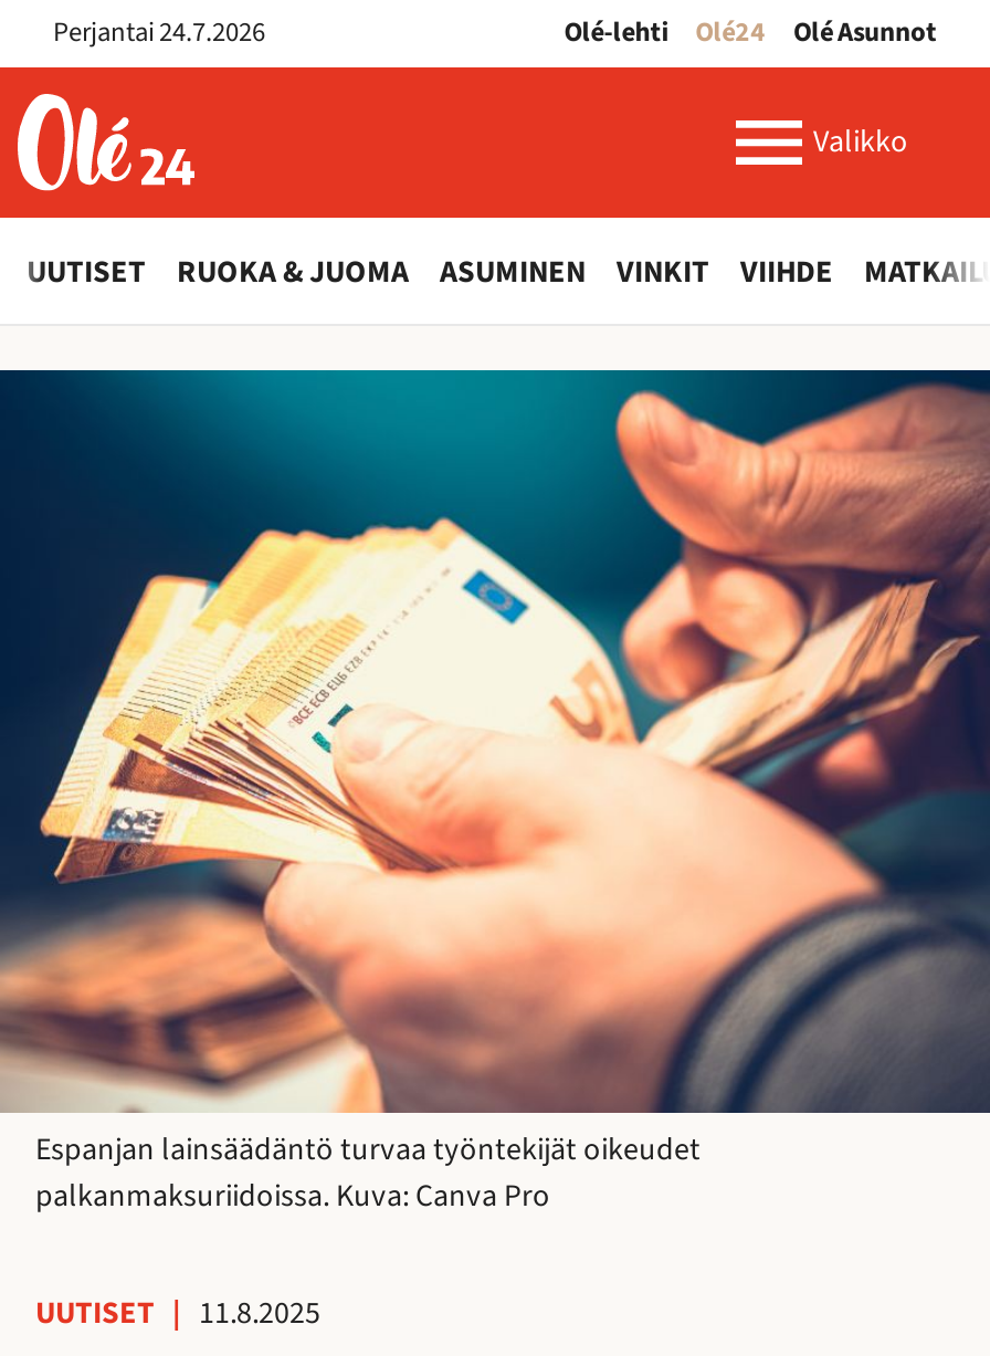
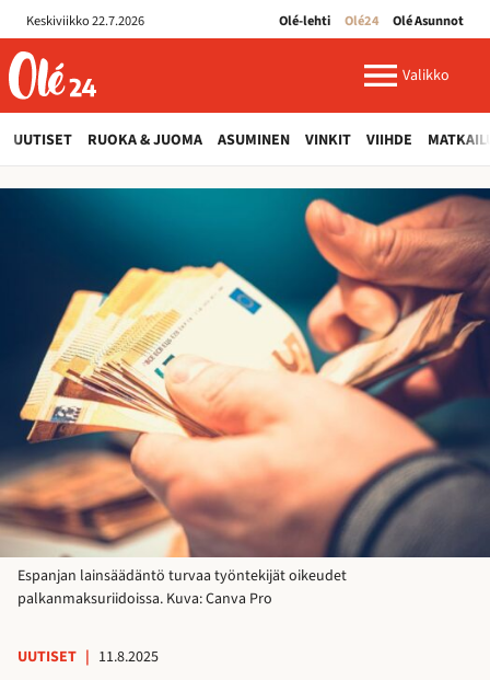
[53,11,265,51] Perjantai 24.7.2026 -> [26,11,144,30] Keskiviikko 22.7.2026

